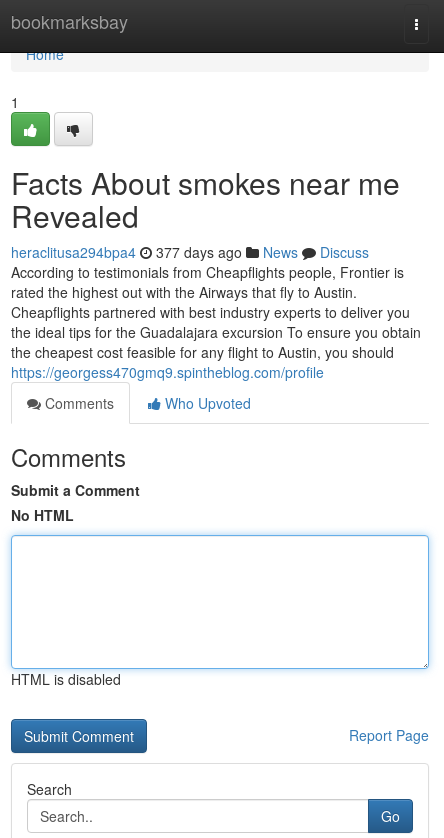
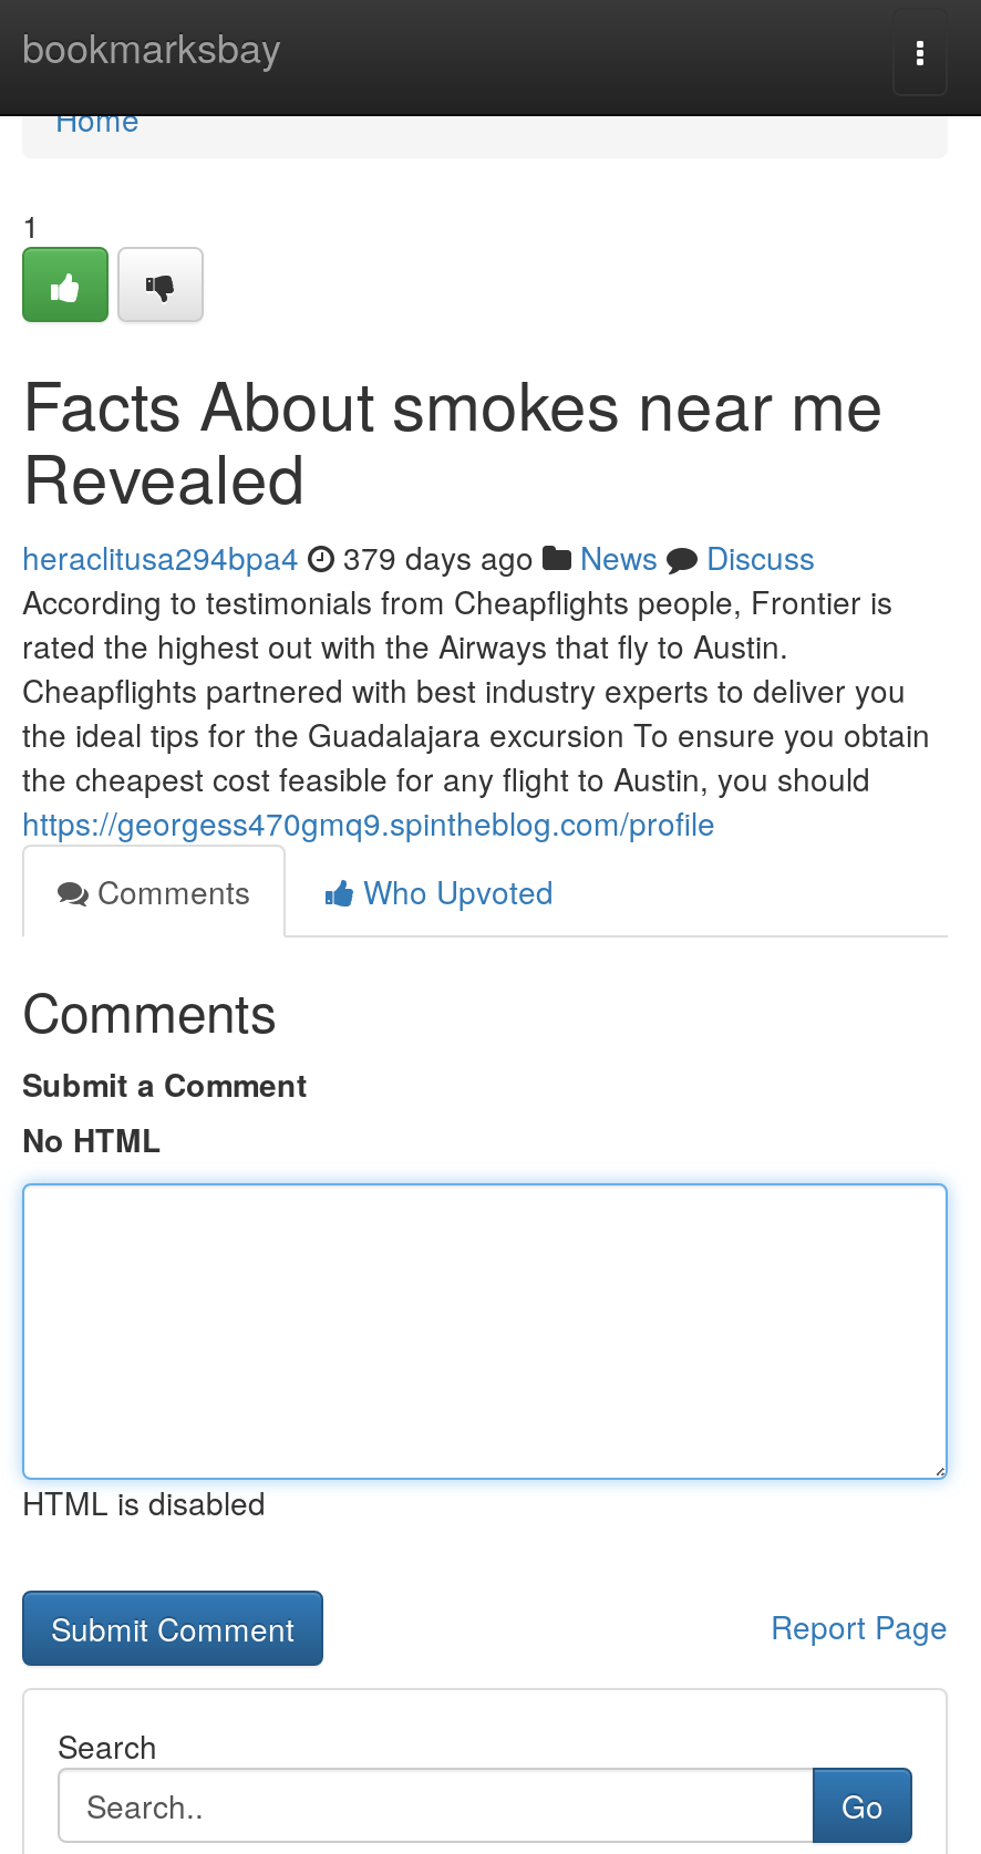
[11,242,369,262] heraclitusa294bpa4 377 days ago News Discuss -> [22,535,815,579] heraclitusa294bpa4 379 days ago News Discuss

